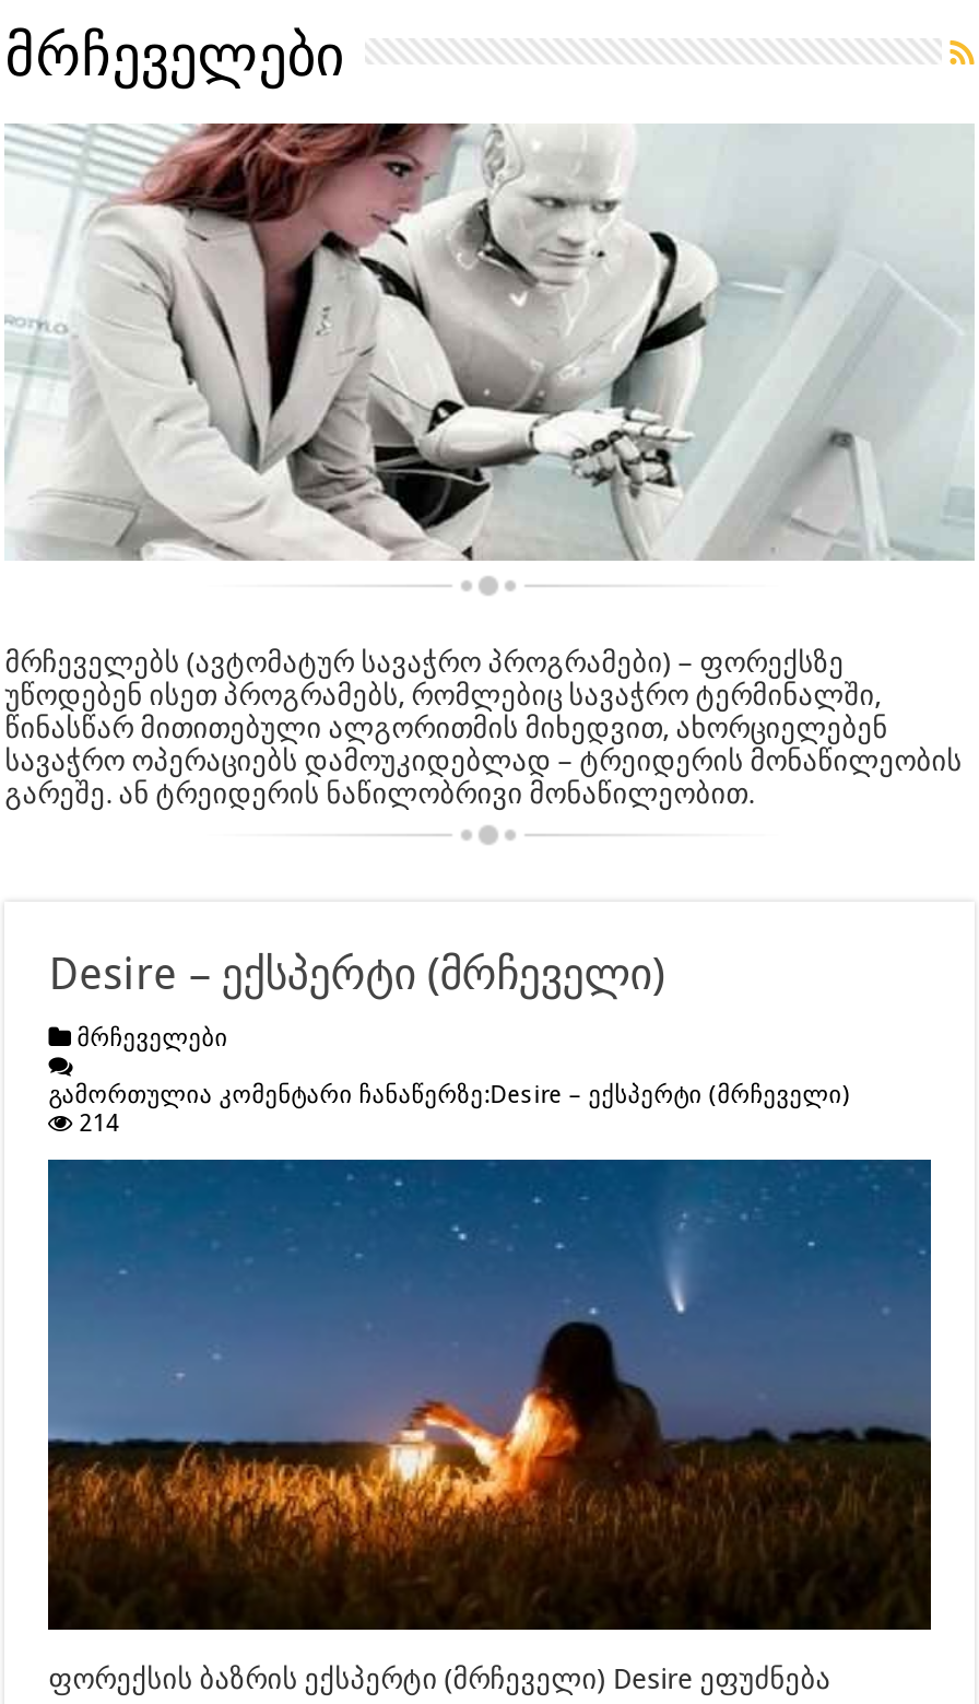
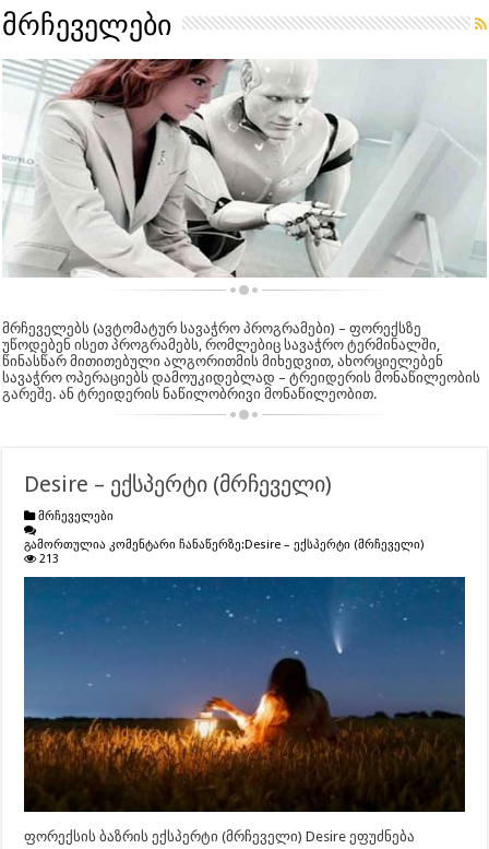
[79,1110,118,1139] 214 -> [40,552,59,567] 213

